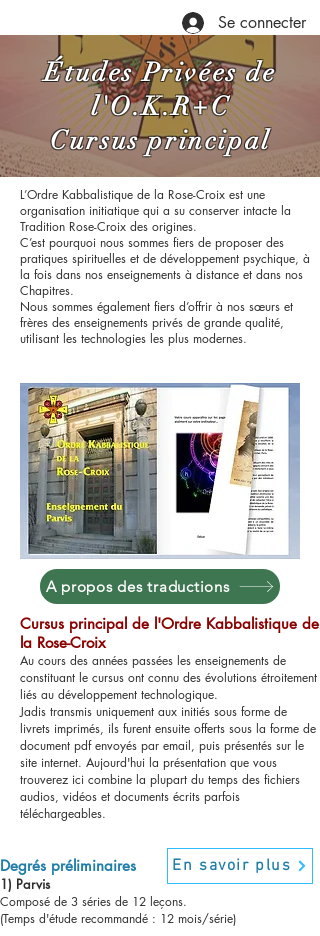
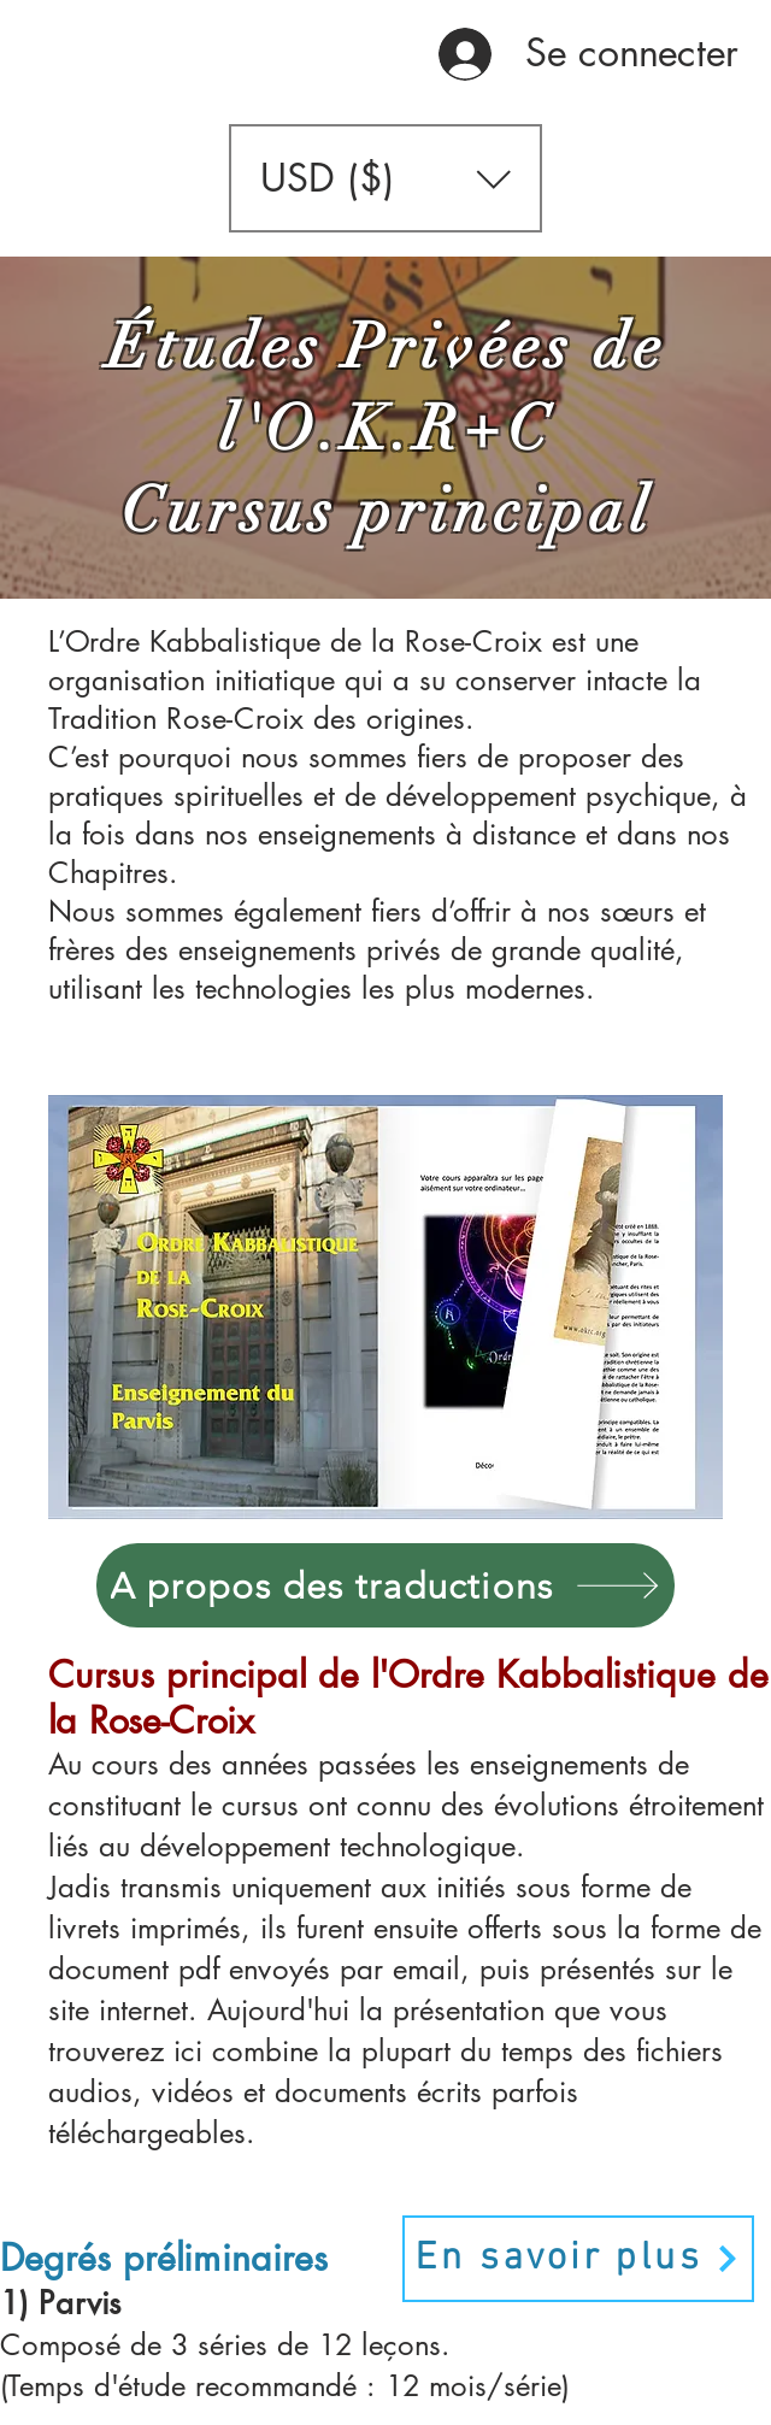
none -> [260,152,395,202] USD ($)

